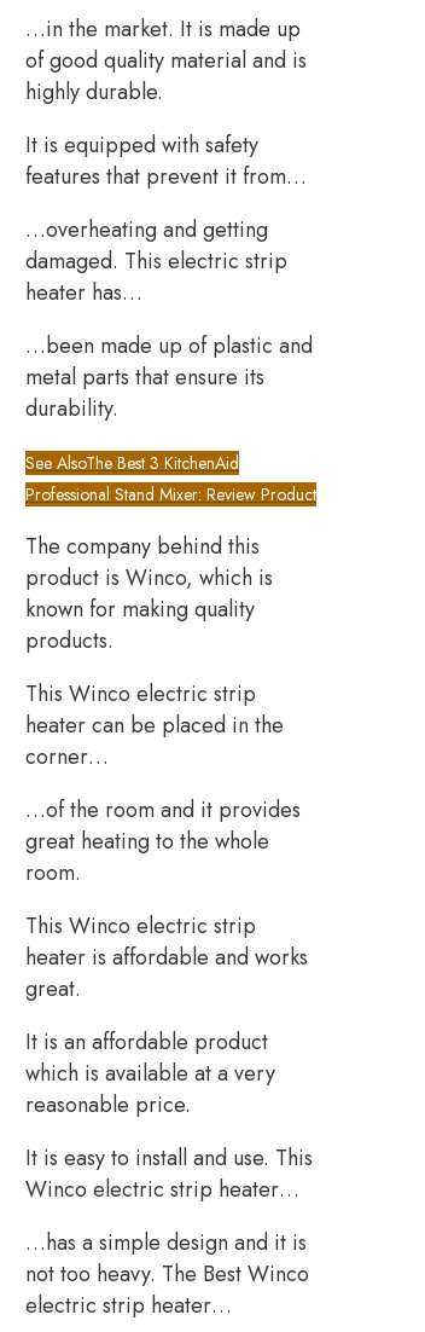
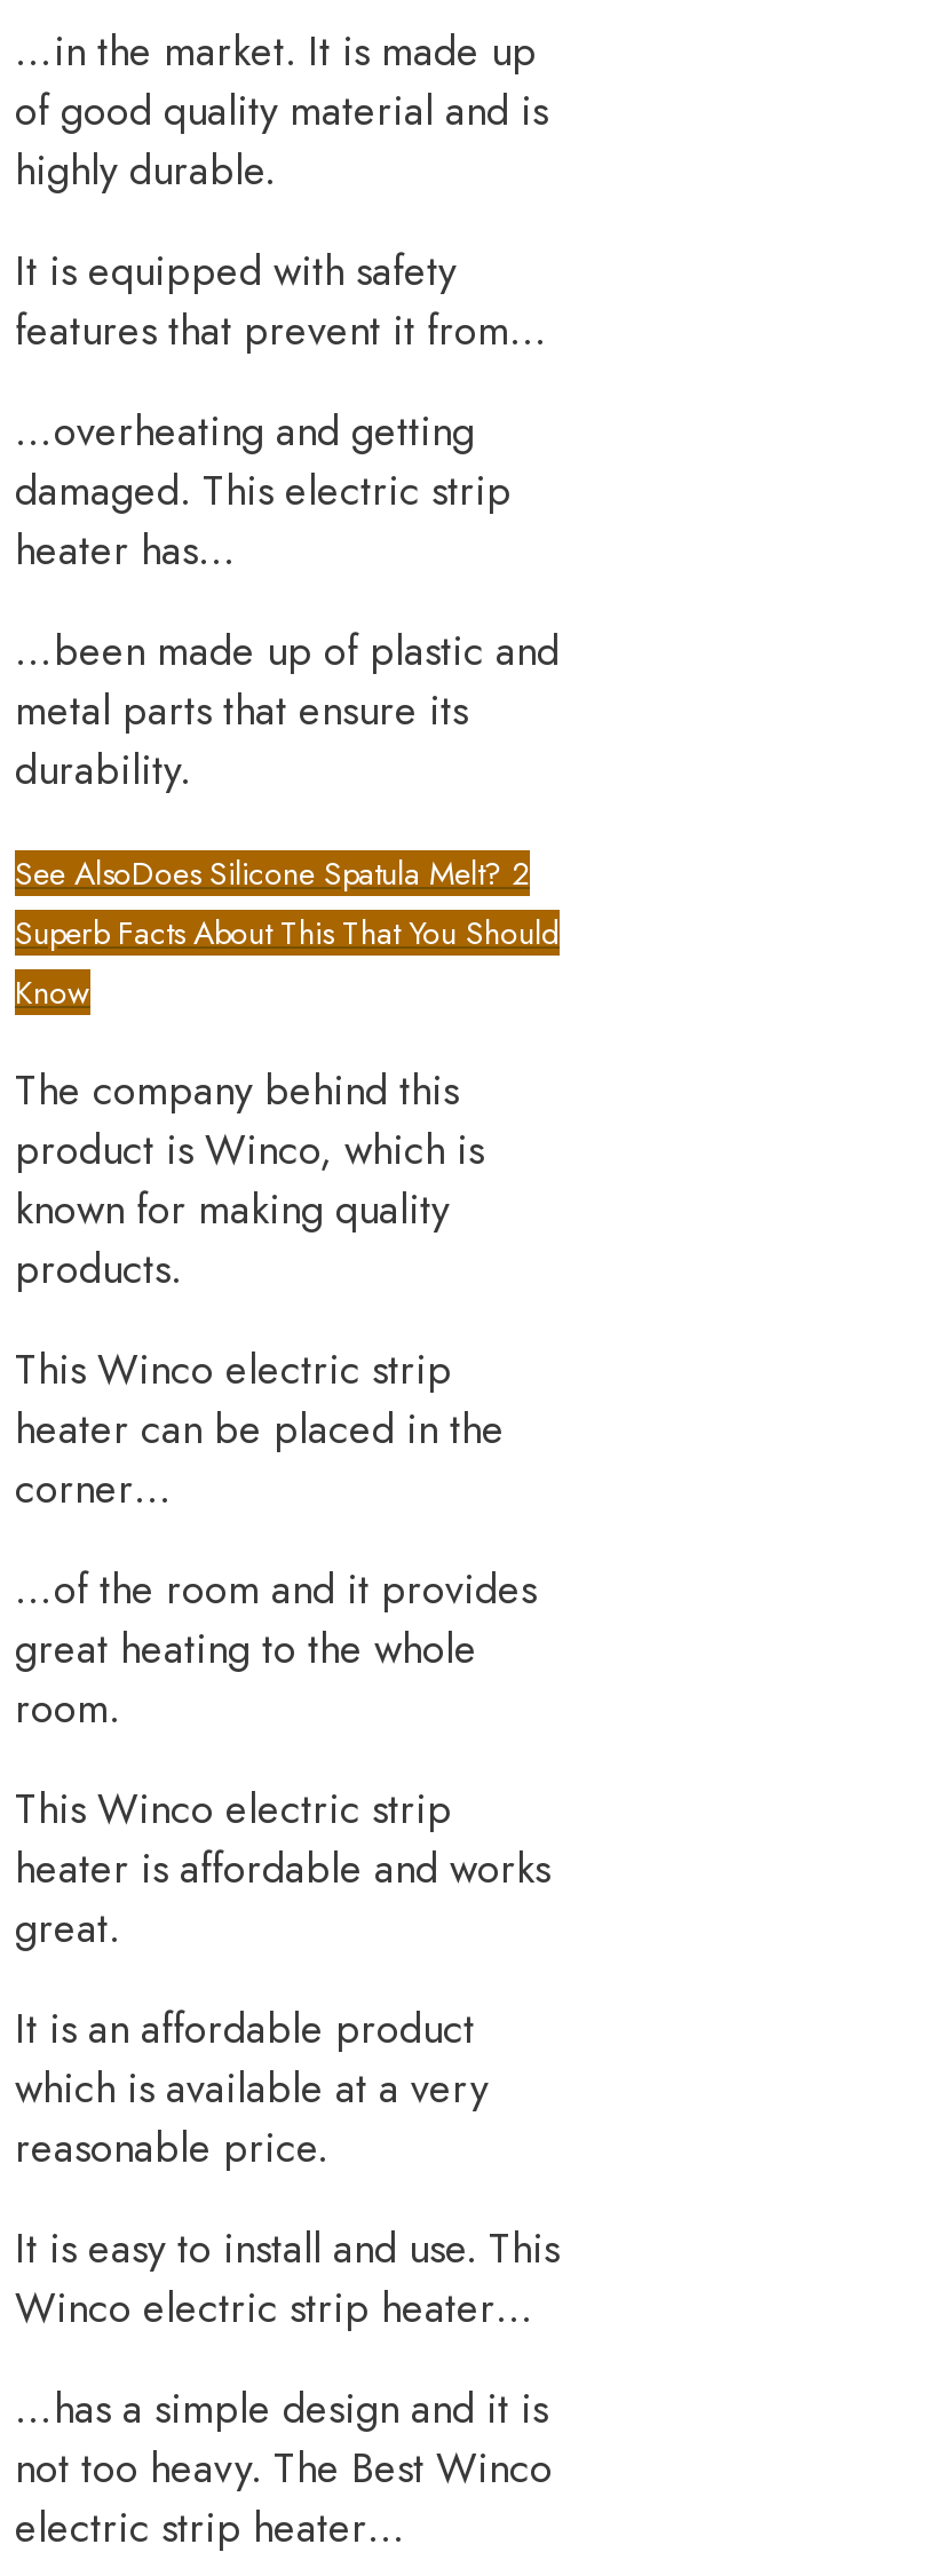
[25,451,316,506] See AlsoThe Best 3 KitchenAid | Professional Stand Mixer: Review Product -> [15,850,560,1015] See AlsoDoes Silicone Spatula Melt? 2 | Superb Facts About This That You Should | Know

